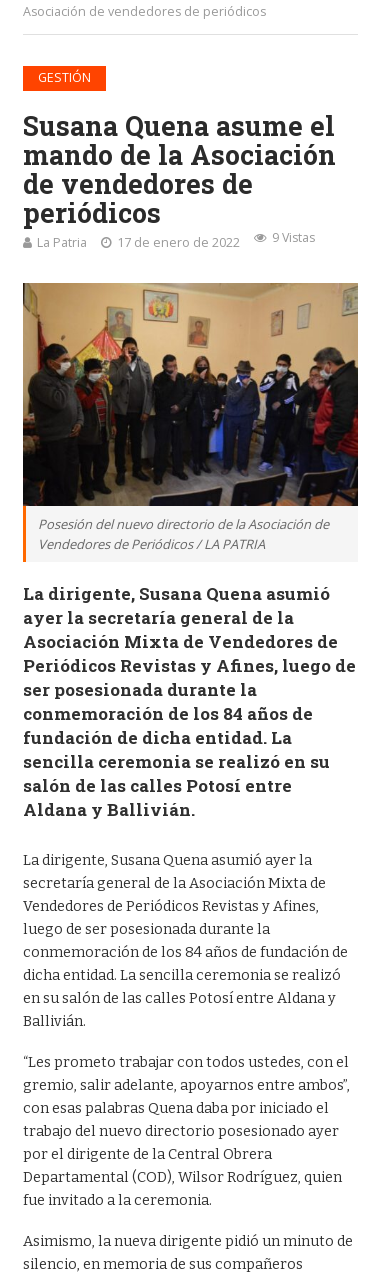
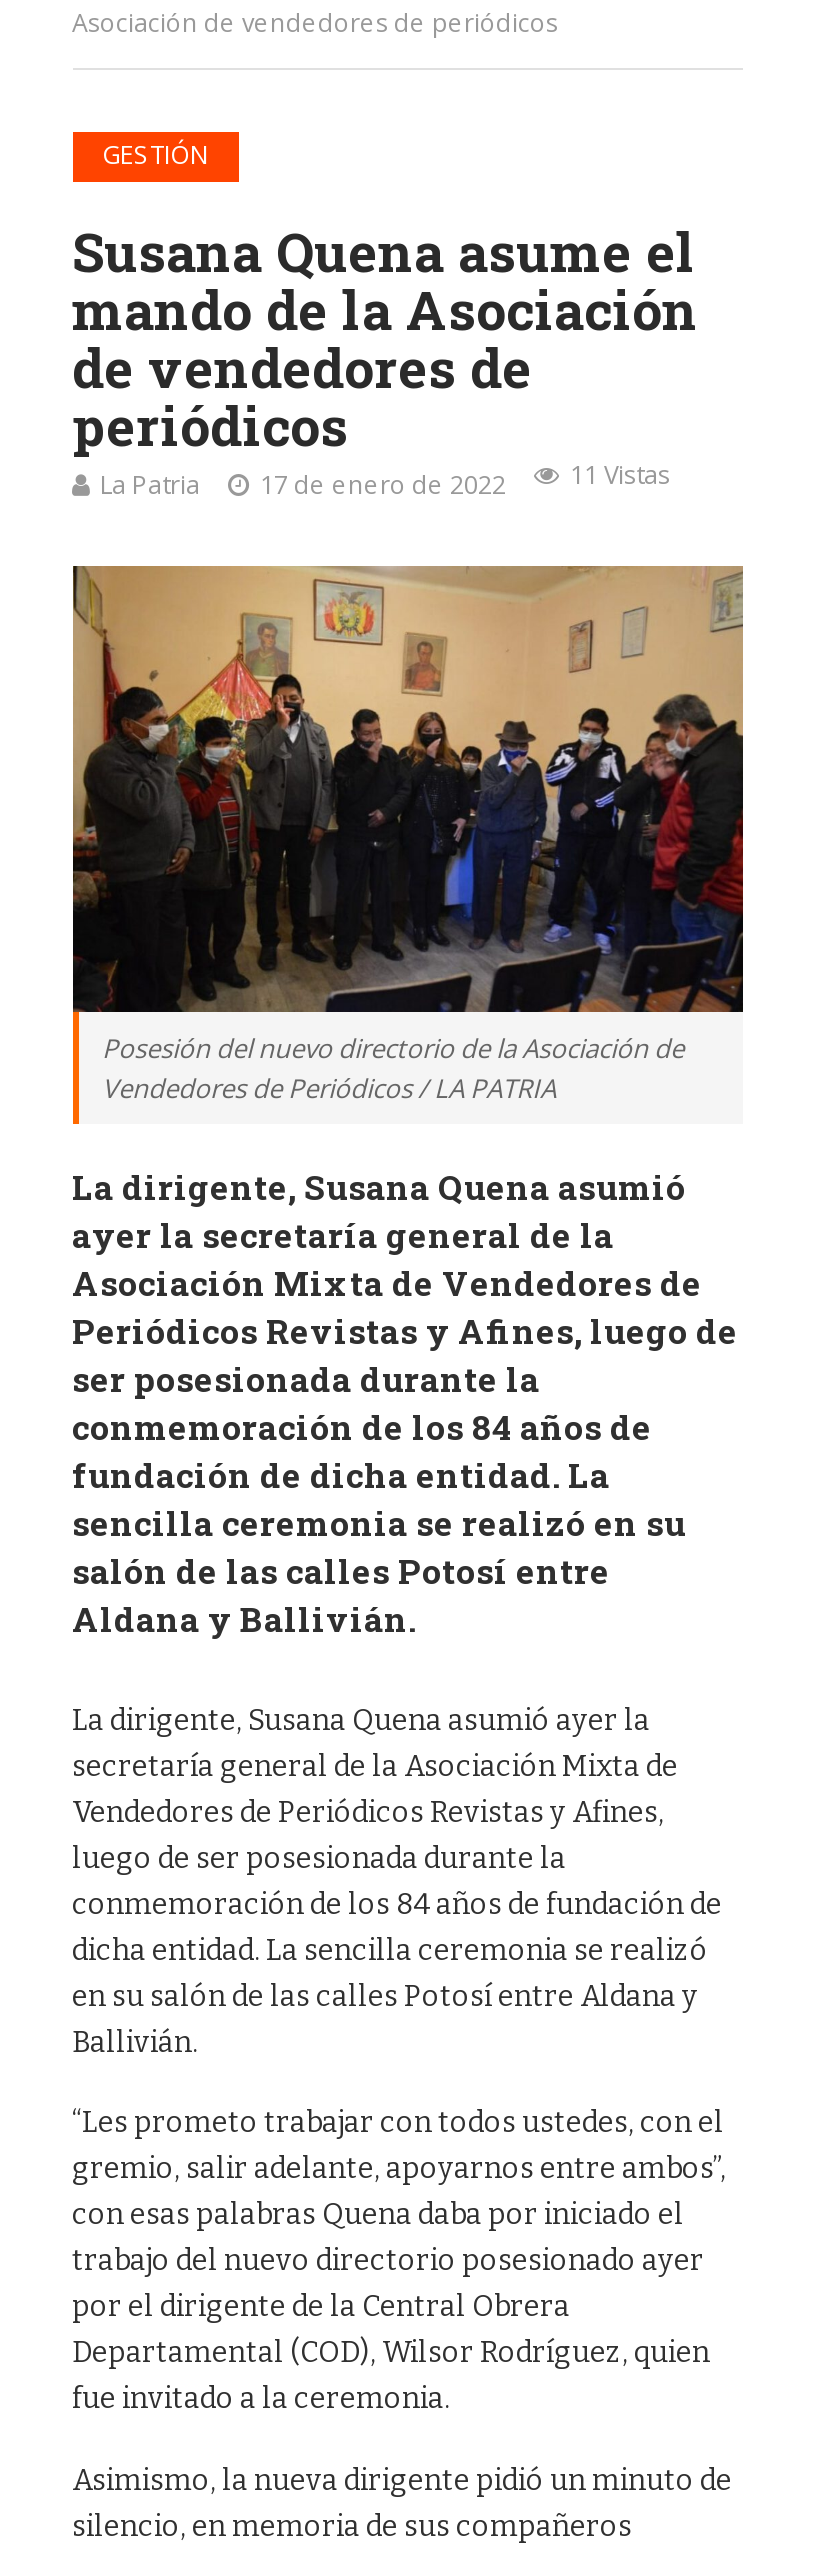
[36,229,314,251] La Patria 17 de enero de 2022 9 Vistas -> [100,458,670,502] La Patria 17 de enero de 2022 11 Vistas

